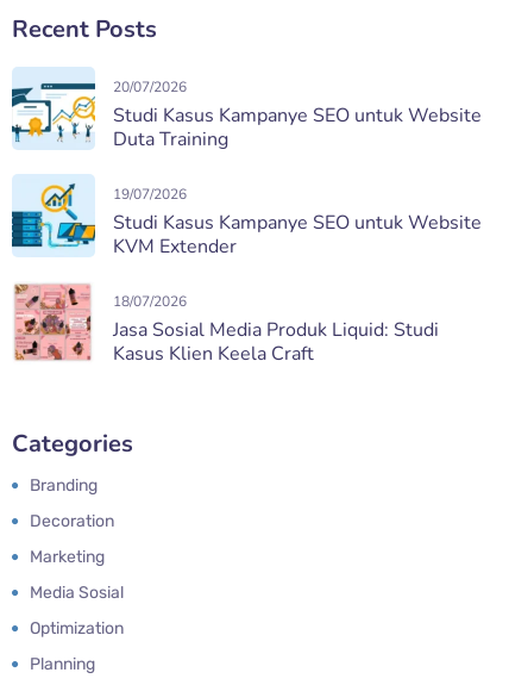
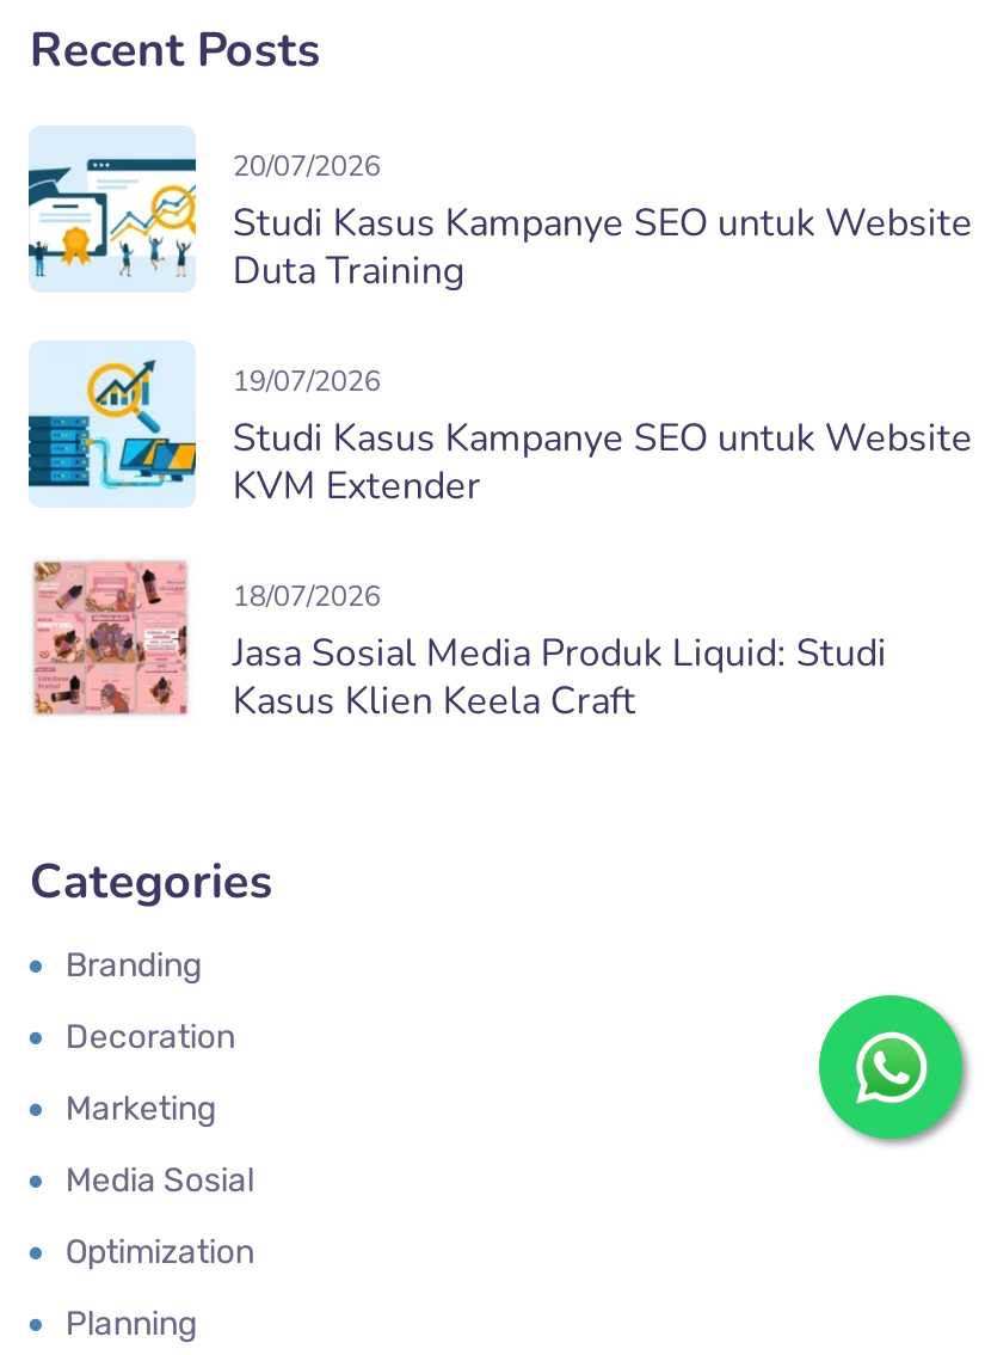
none -> [817,993,969,1146] [image]

